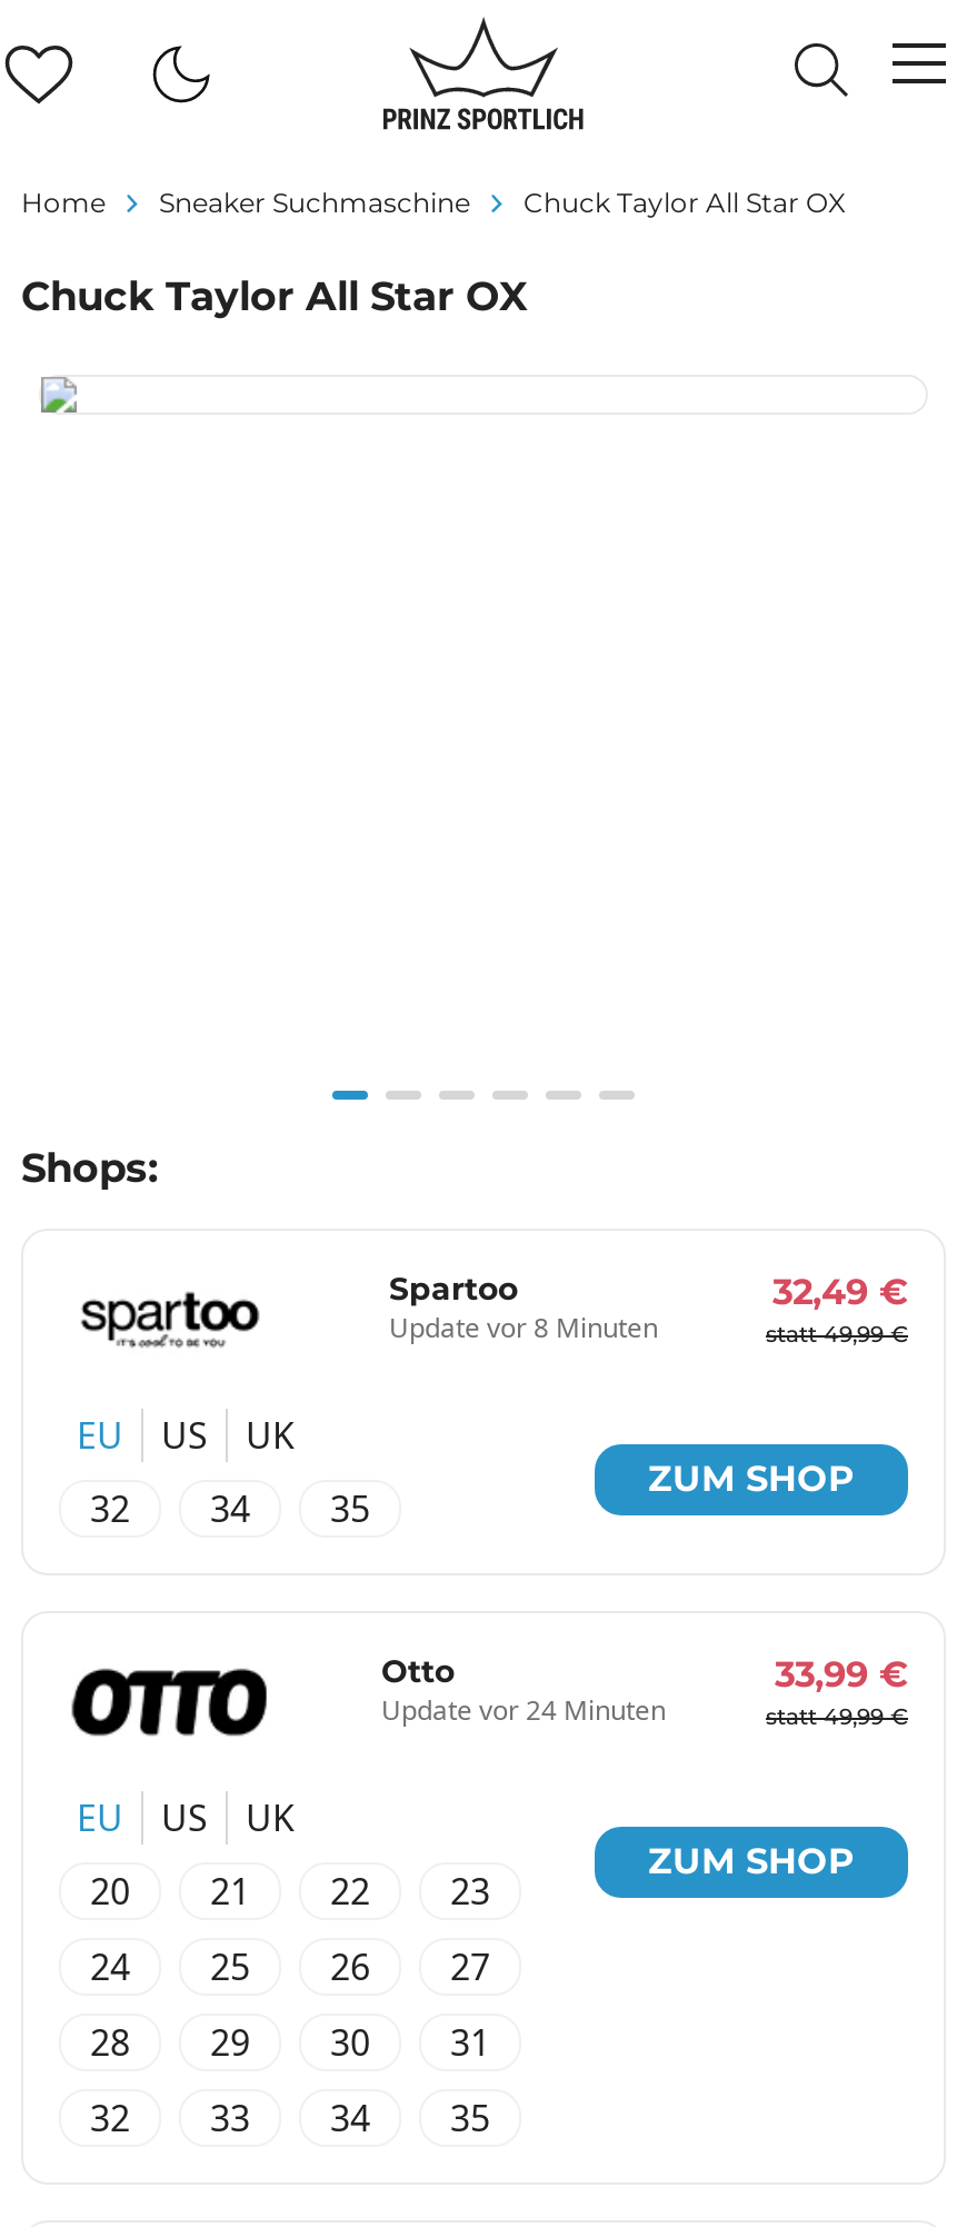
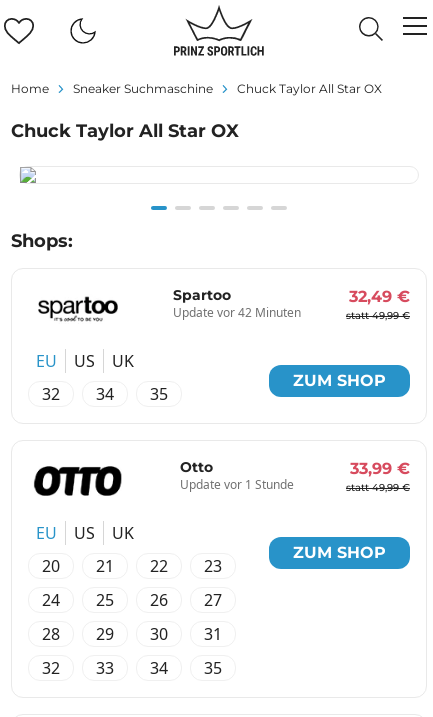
[389,1309,658,1346] Update vor 8 Minuten -> [173,304,301,321] Update vor 42 Minuten
[381,1691,666,1729] Update vor 24 Minuten -> [180,476,294,493] Update vor 1 Stunde

